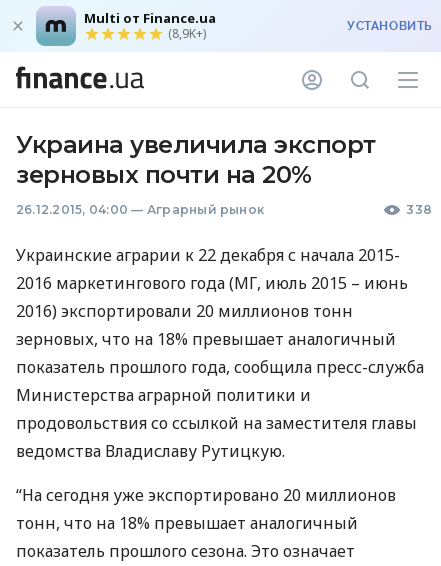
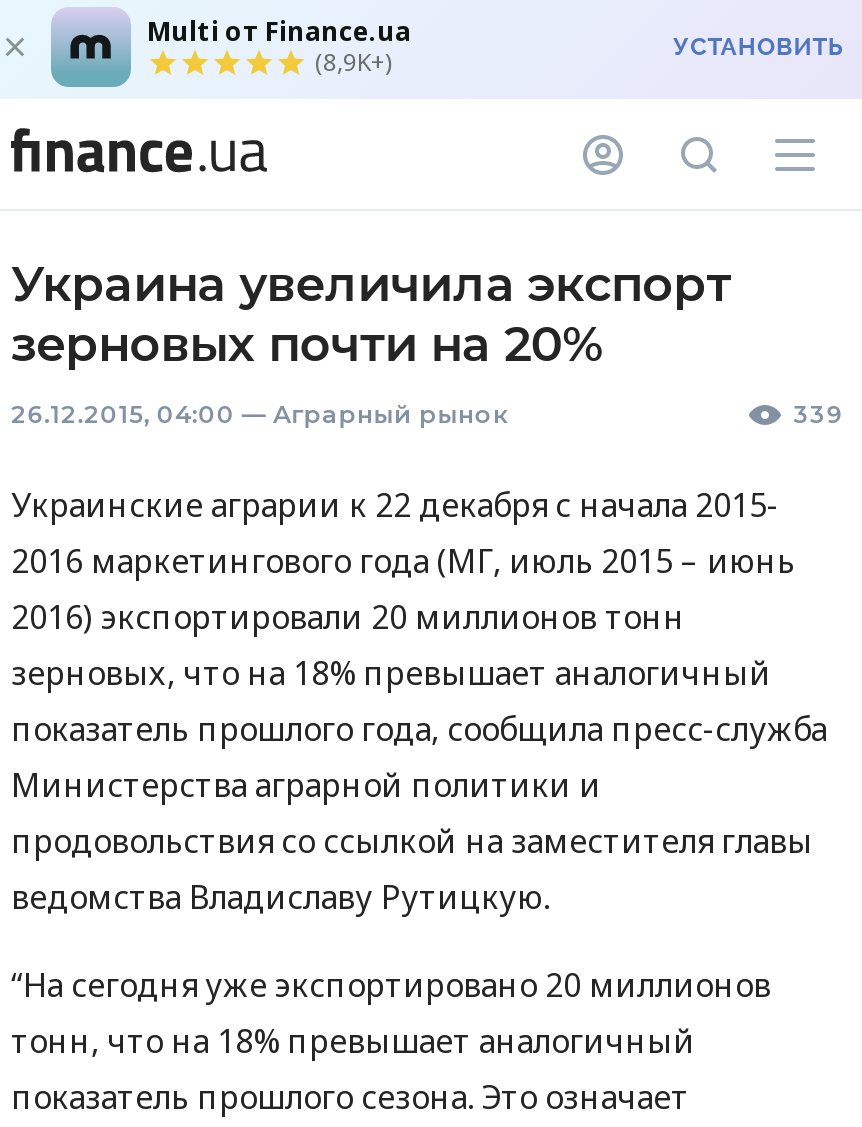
[406,202,432,217] 338 -> [794,399,843,429] 339

